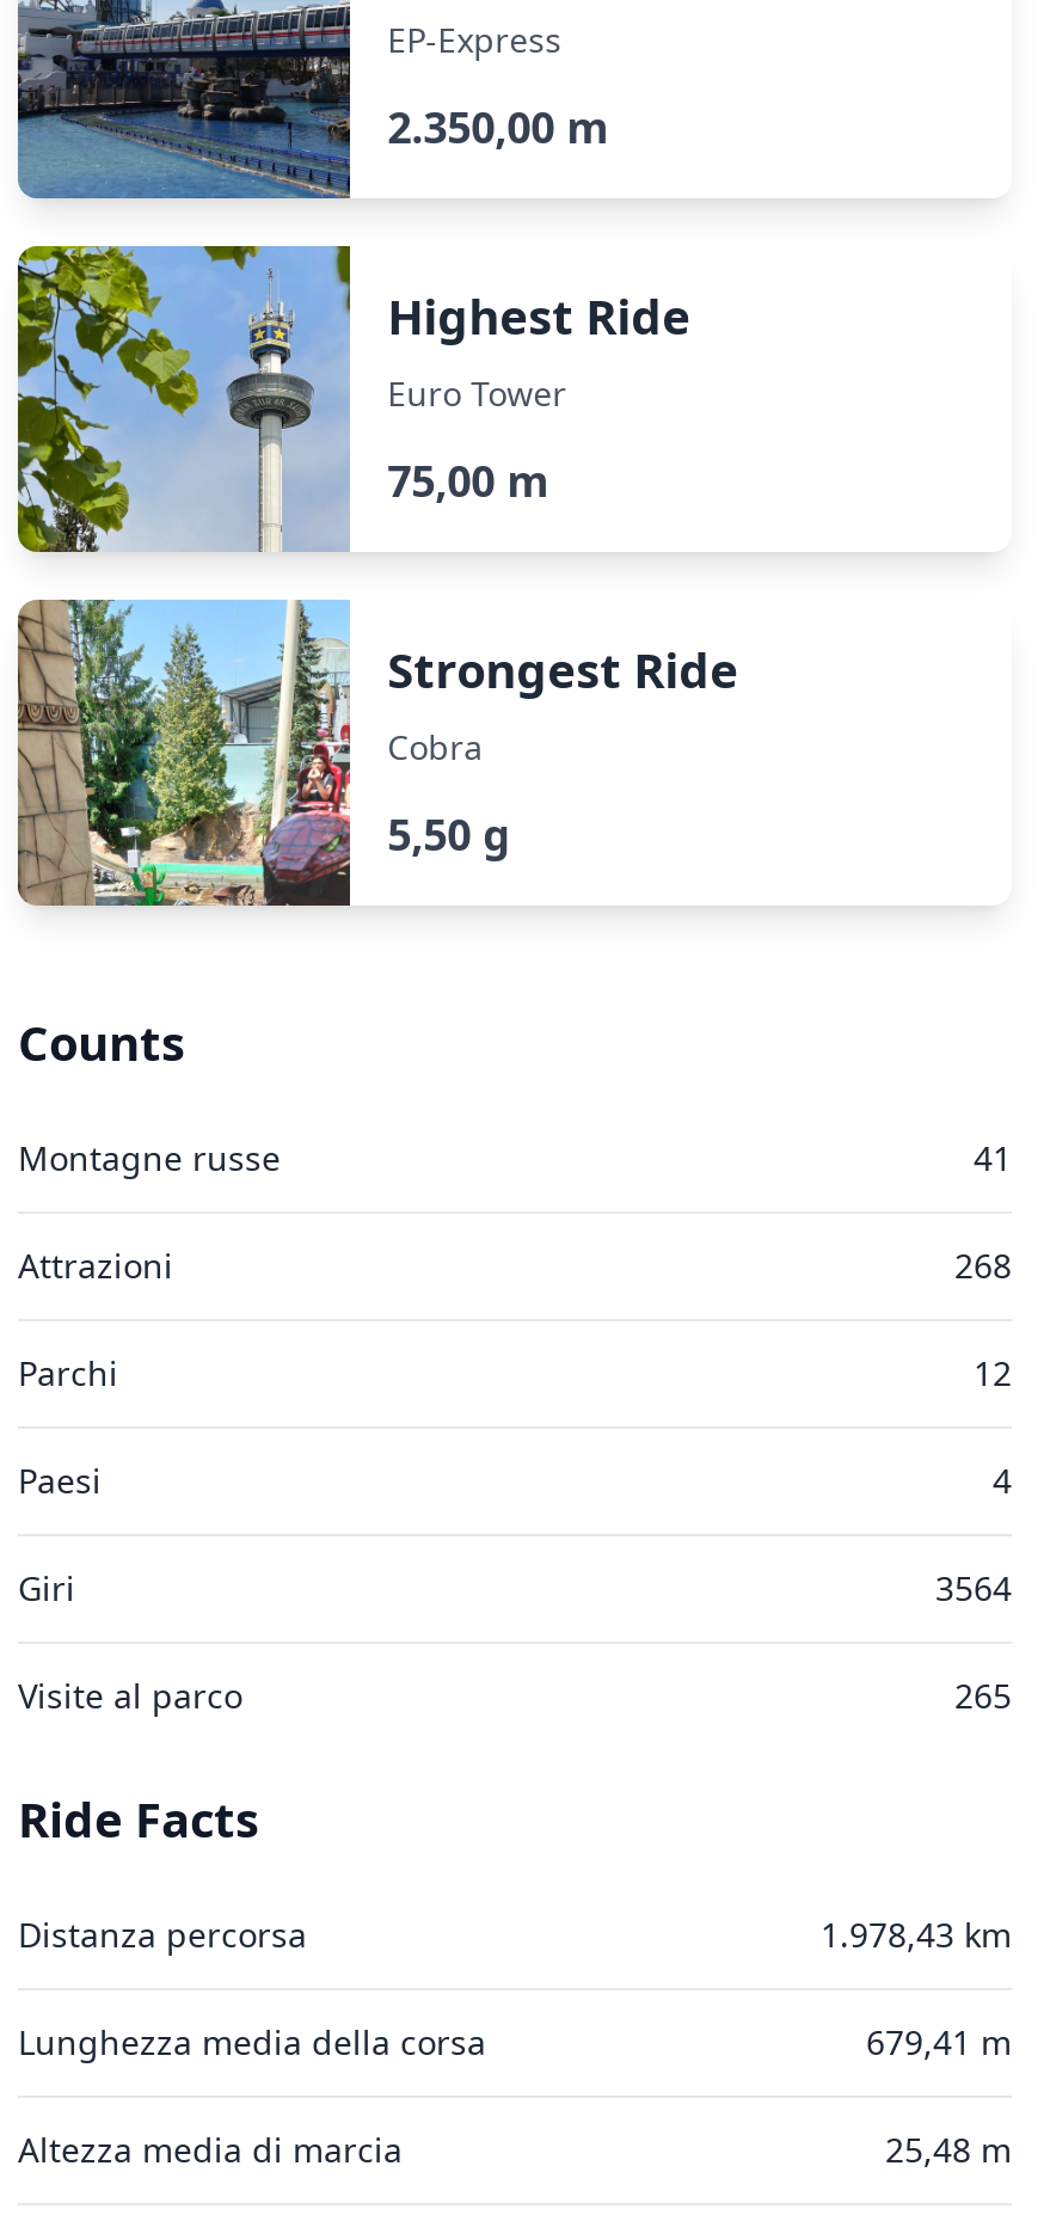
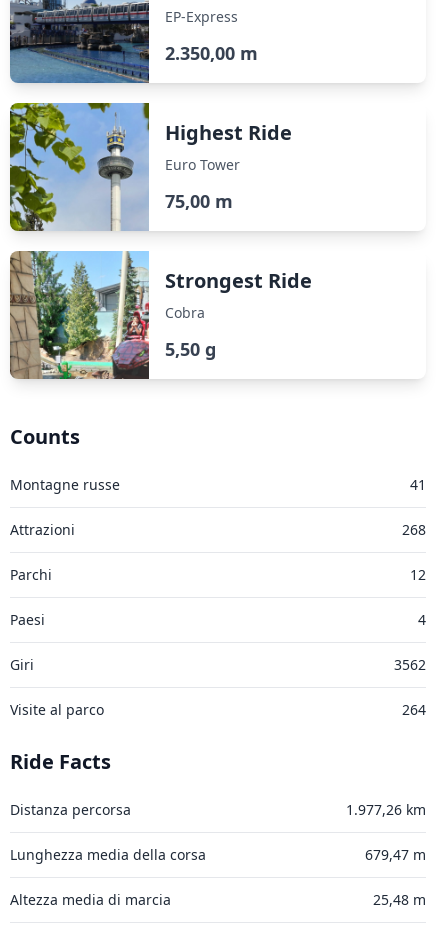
[935,1565,1012,1610] 3564 -> [394,655,426,674] 3562
[954,1673,1012,1718] 265 -> [402,700,426,719] 264
[821,1912,1012,1957] 1.978,43 km -> [346,800,426,819] 1.977,26 km
[866,2019,1012,2064] 679,41 m -> [365,845,426,864] 679,47 m

